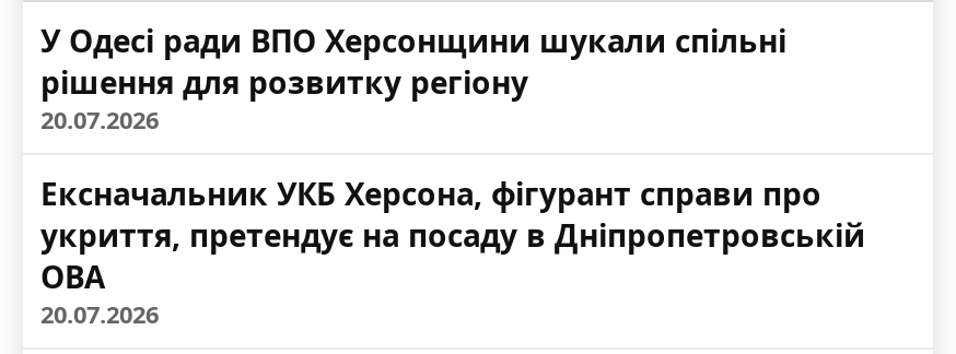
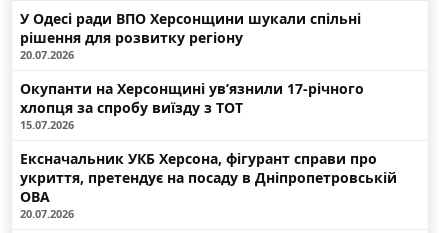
none -> [20,79,364,132] Окупанти на Херсонщині ув’язнили 17-річного | хлопця за спробу виїзду з ТОТ | 15.07.2026

